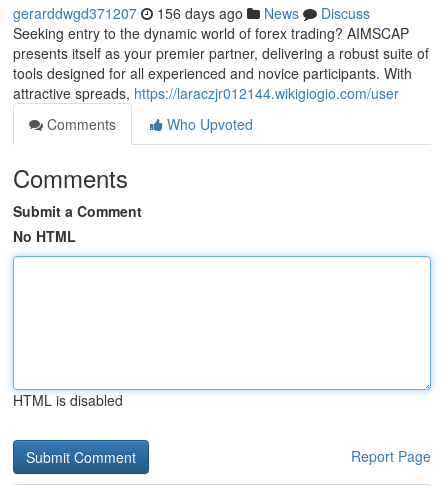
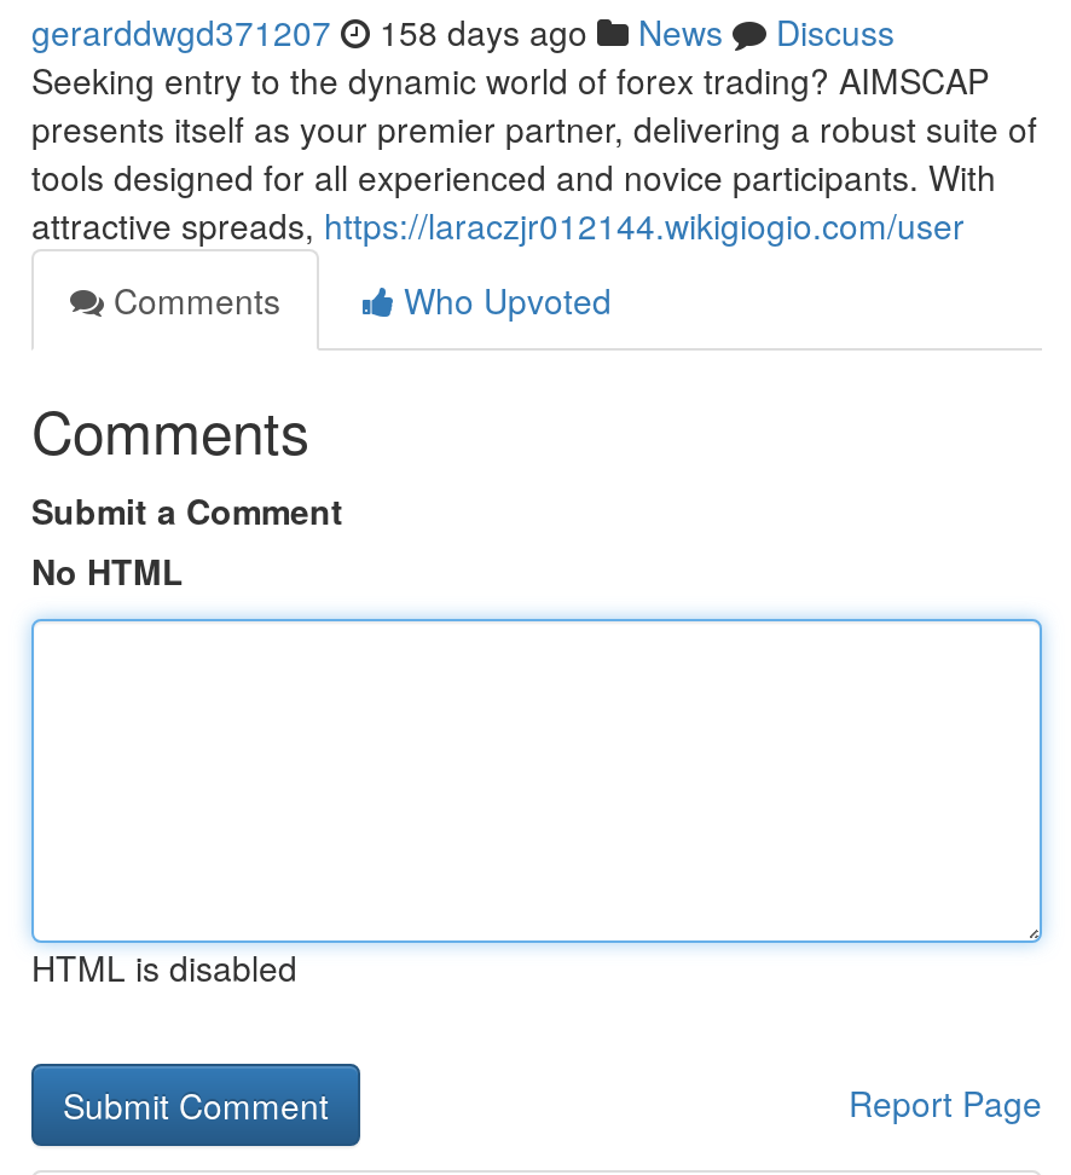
[13,3,370,23] gerarddwgd371207 156 days ago News Discuss -> [31,7,895,56] gerarddwgd371207 158 days ago News Discuss

